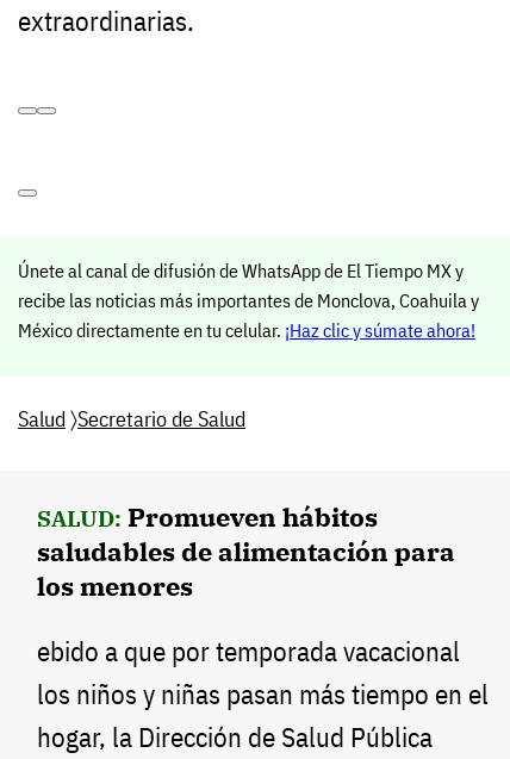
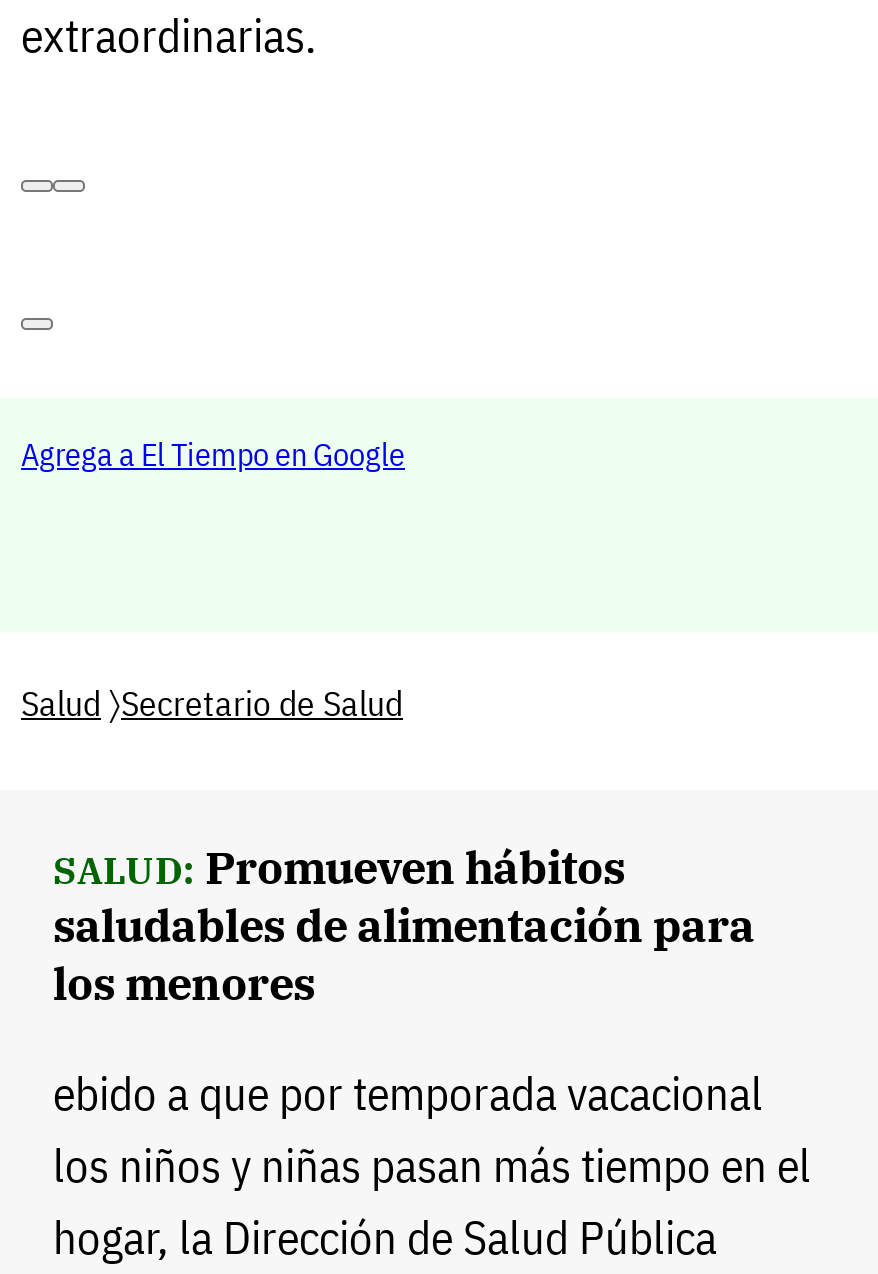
[18,259,479,342] Únete al canal de difusión de WhatsApp de El Tiempo MX y | recibe las noticias más importantes de Monclova, Coahuila y | México directamente en tu celular. ¡Haz clic y súmate ahora! -> [21,435,405,475] Agrega a El Tiempo en Google

